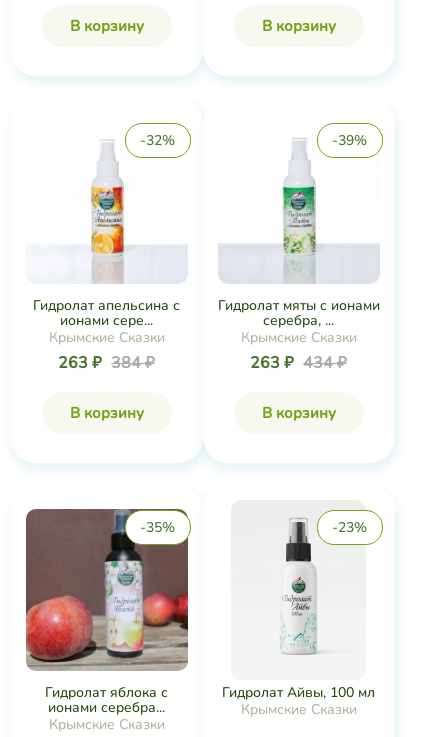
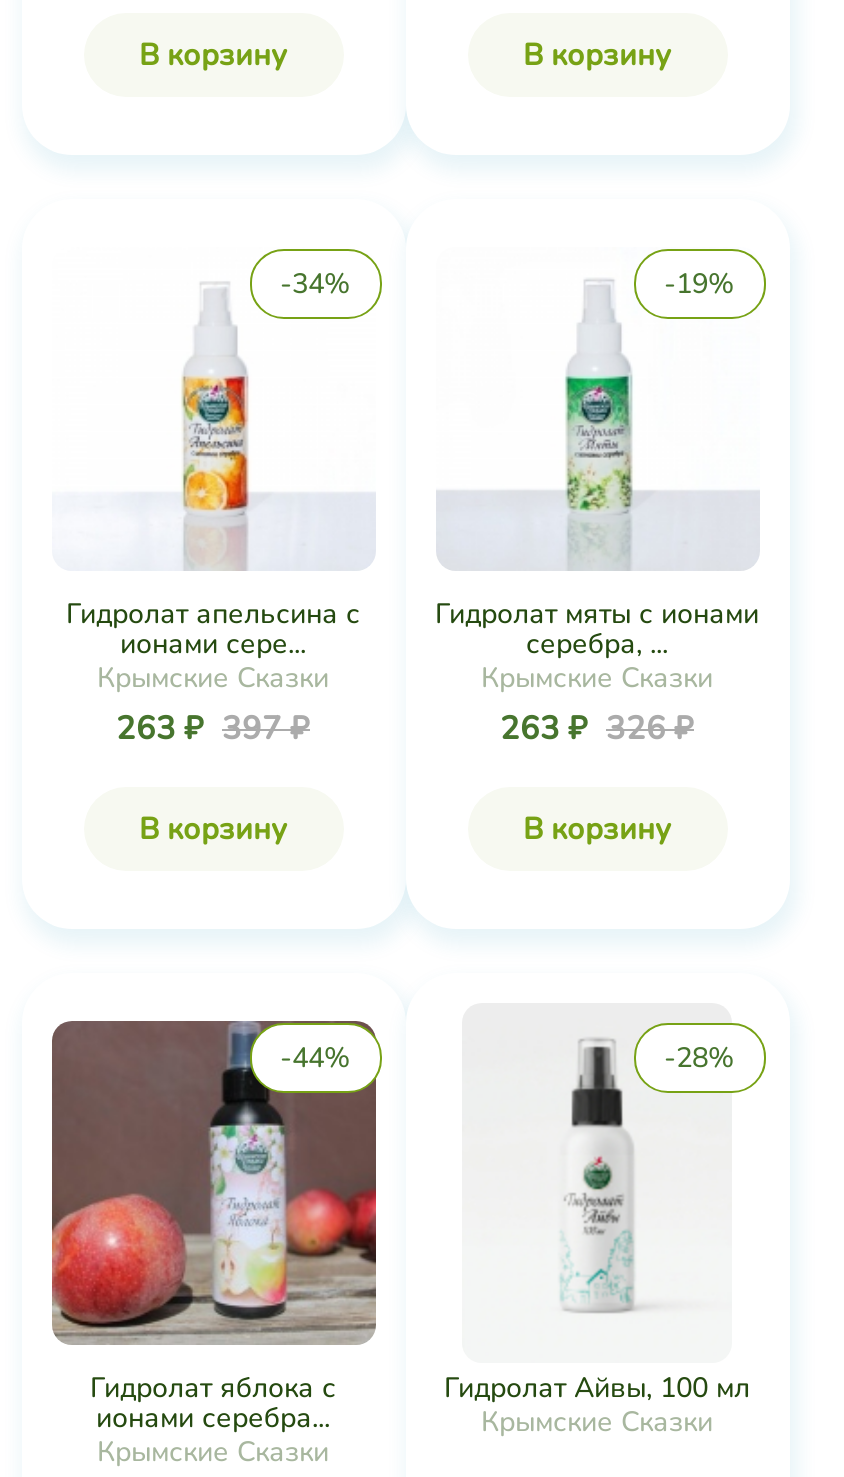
[140,131,175,150] -32% -> [280,264,350,302] -34%
[332,131,367,150] -39% -> [664,264,734,302] -19%
[58,352,155,374] 263 ₽ 384 ₽ -> [116,706,310,750] 263 ₽ 397 ₽
[250,352,347,374] 263 ₽ 434 ₽ -> [500,706,694,750] 263 ₽ 326 ₽
[140,518,175,537] -35% -> [280,1038,350,1076] -44%
[332,518,367,537] -23% -> [664,1038,734,1076] -28%

